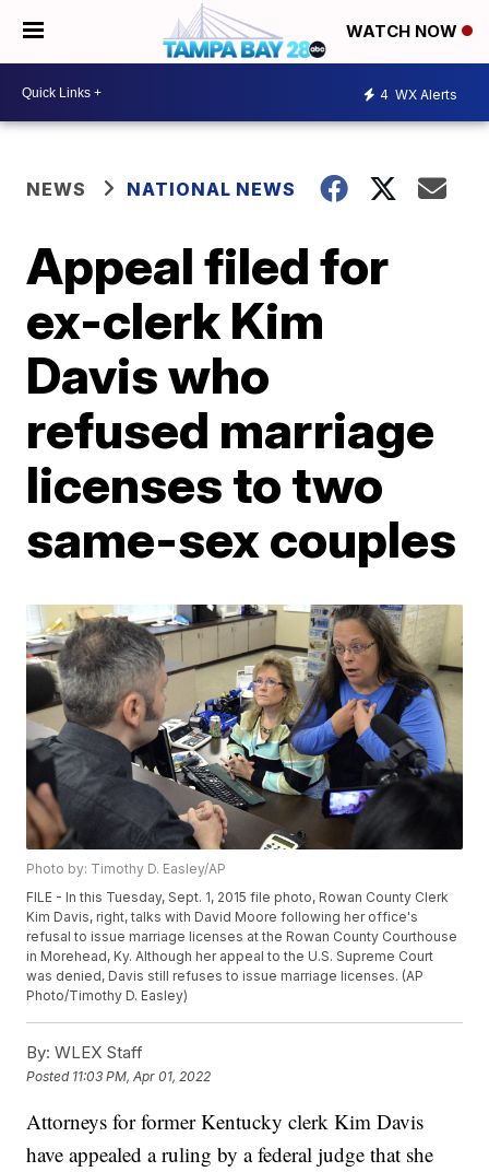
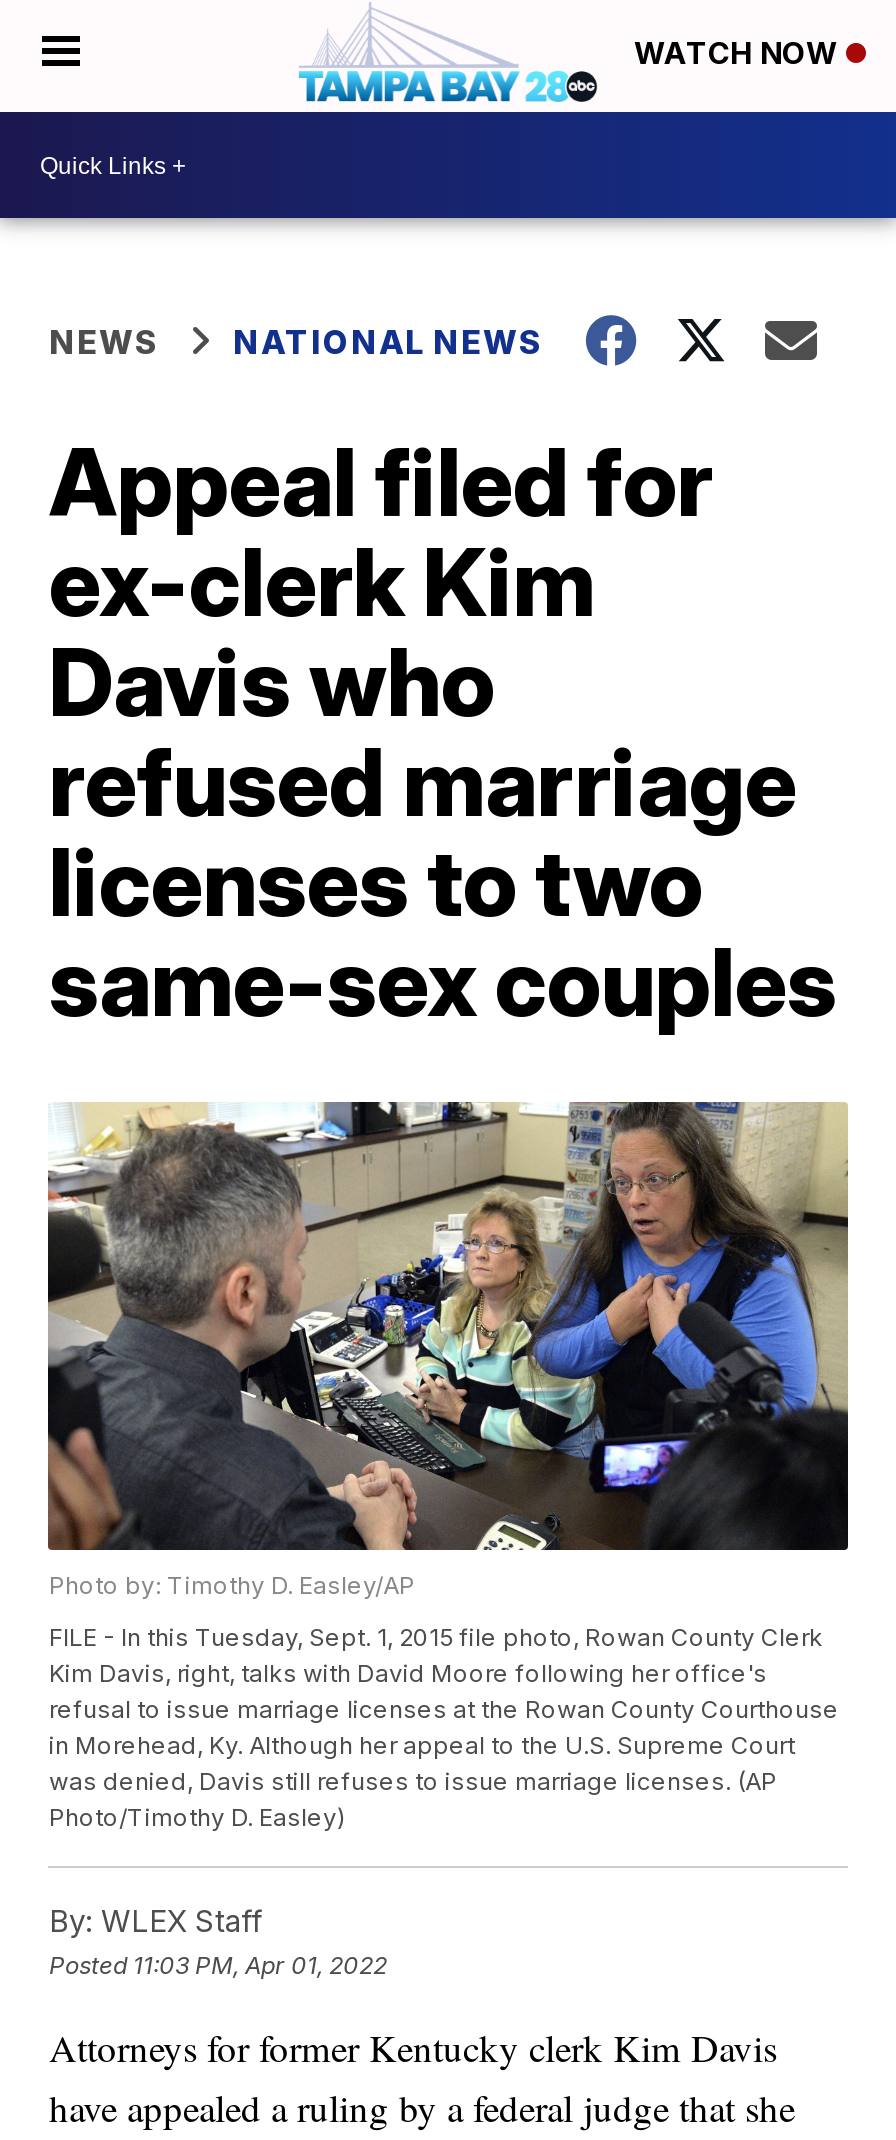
[380,86,457,102] 4 WX Alerts -> none

